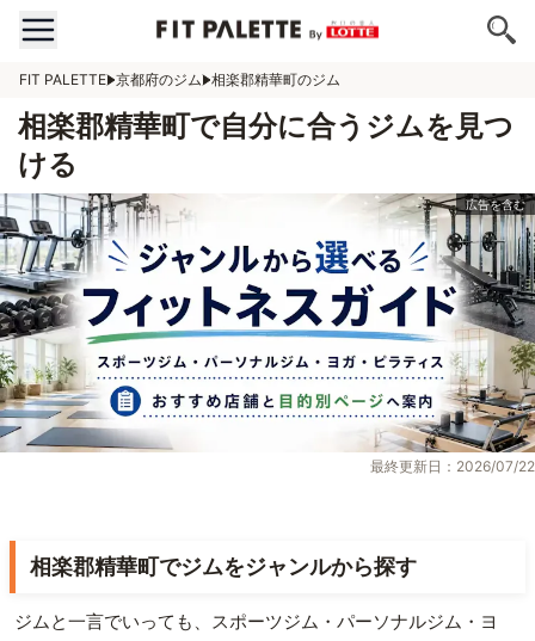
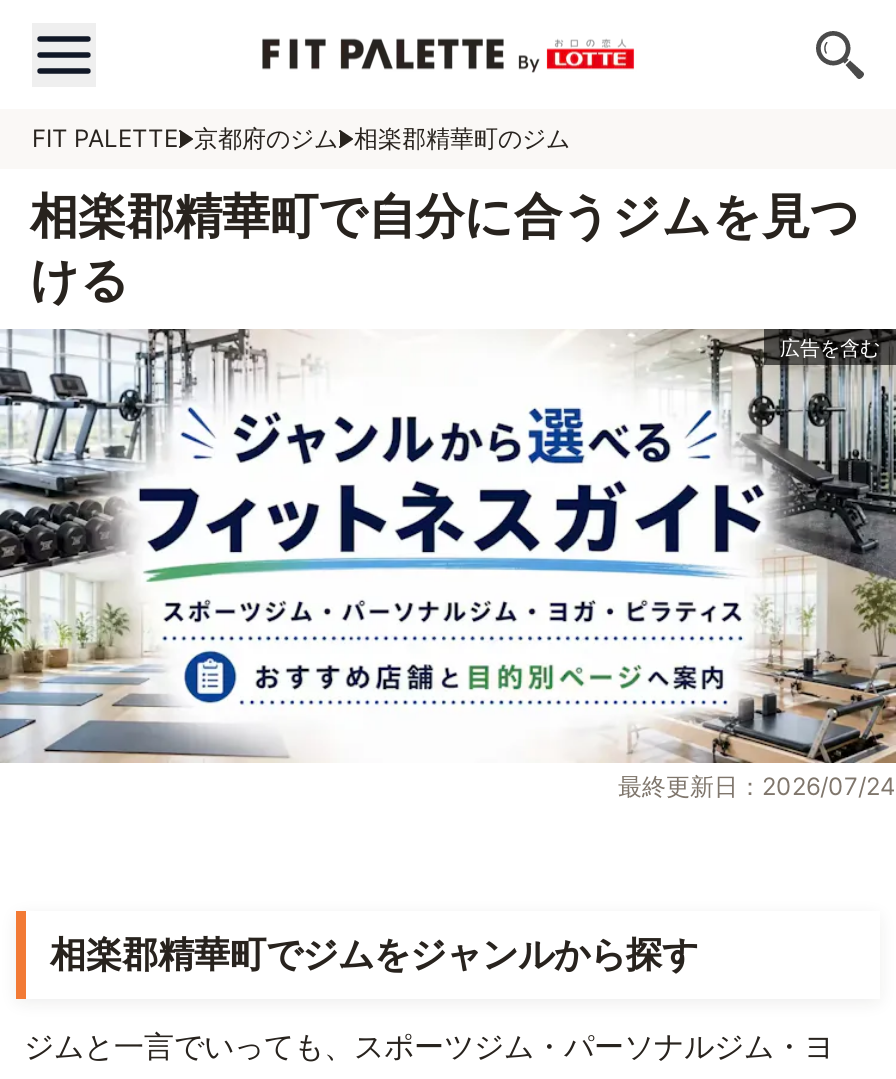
[370,458,535,476] 最終更新日：2026/07/22 -> [618,772,896,802] 最終更新日：2026/07/24

